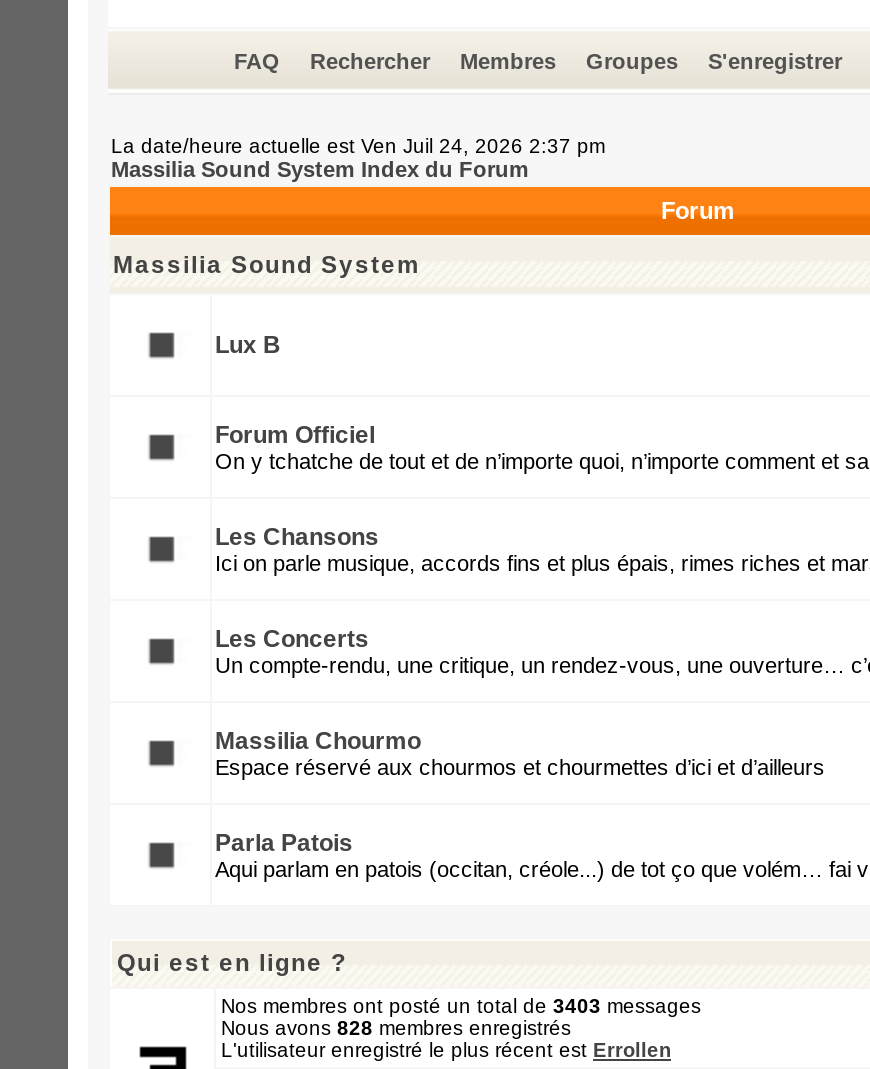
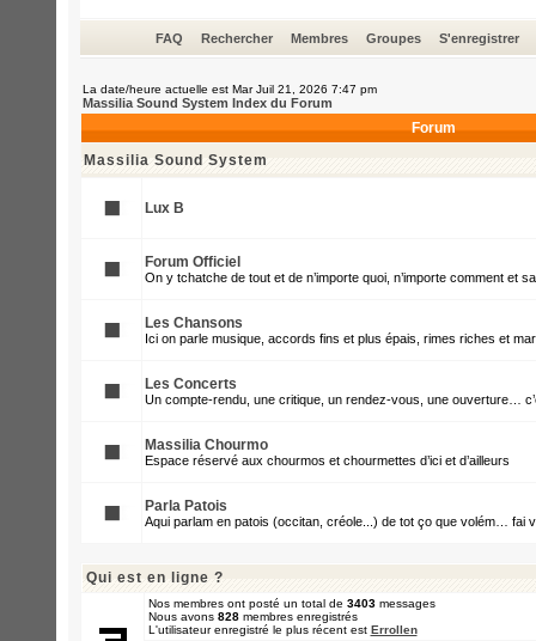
[111,135,605,157] La date/heure actuelle est Ven Juil 24, 2026 2:37 pm -> [82,83,376,96] La date/heure actuelle est Mar Juil 21, 2026 7:47 pm

